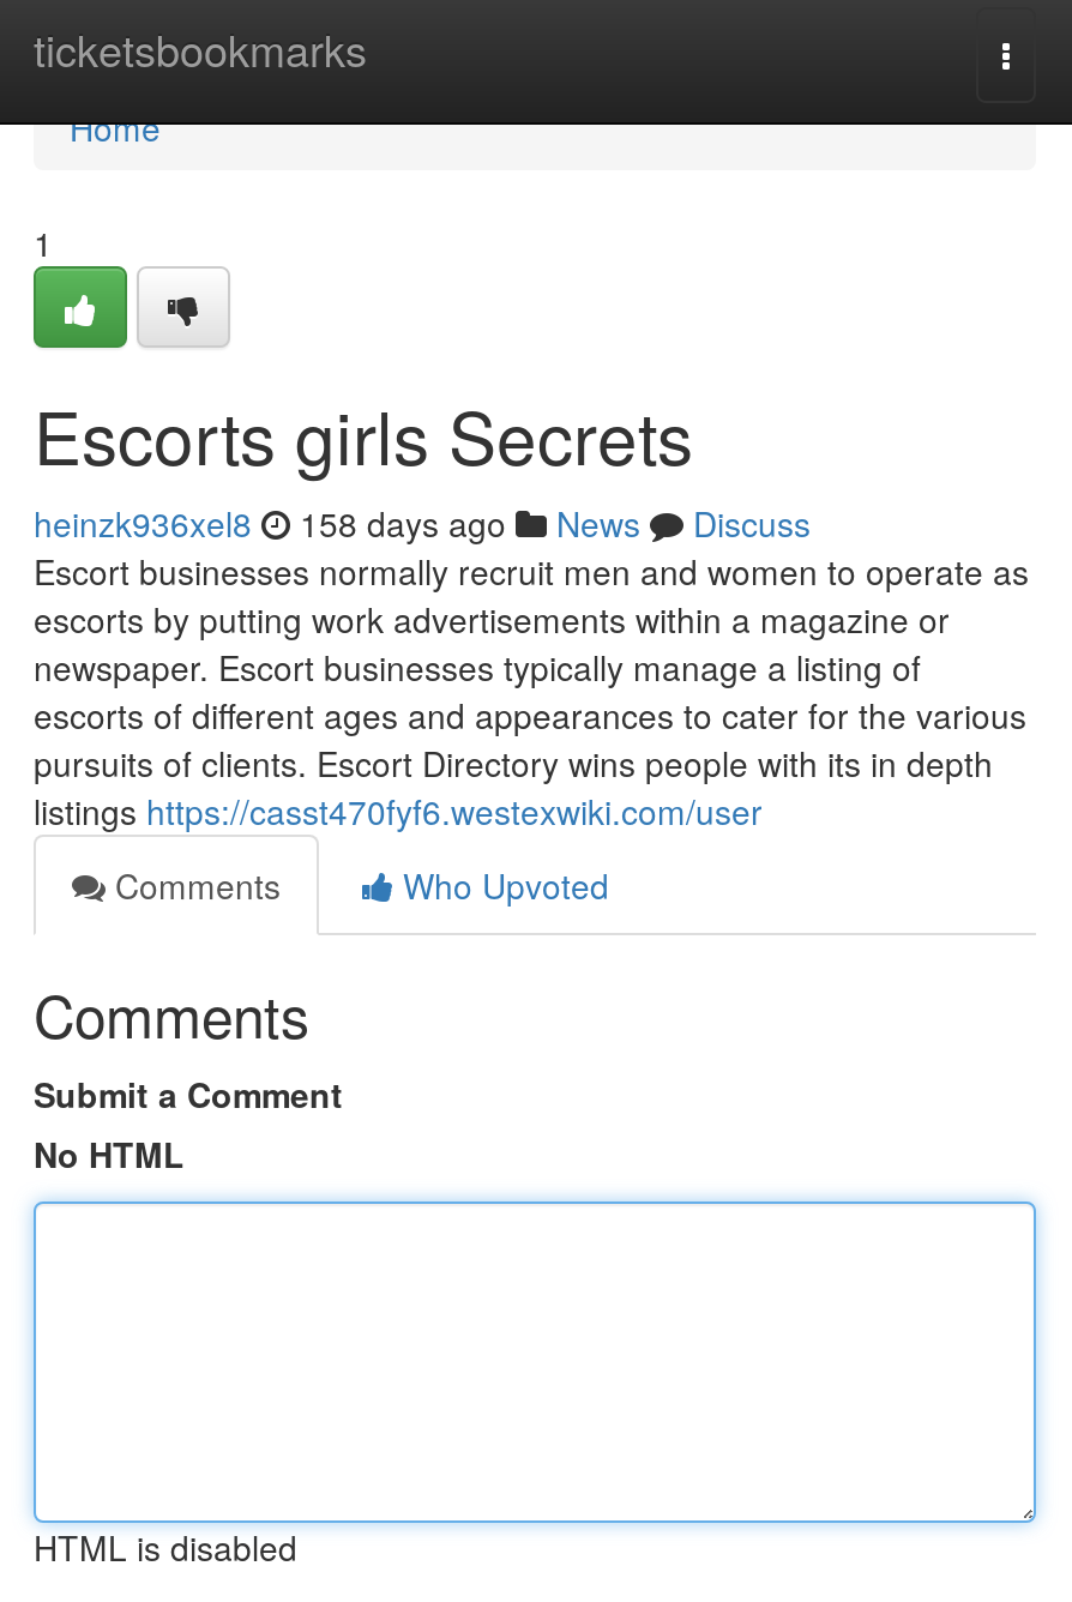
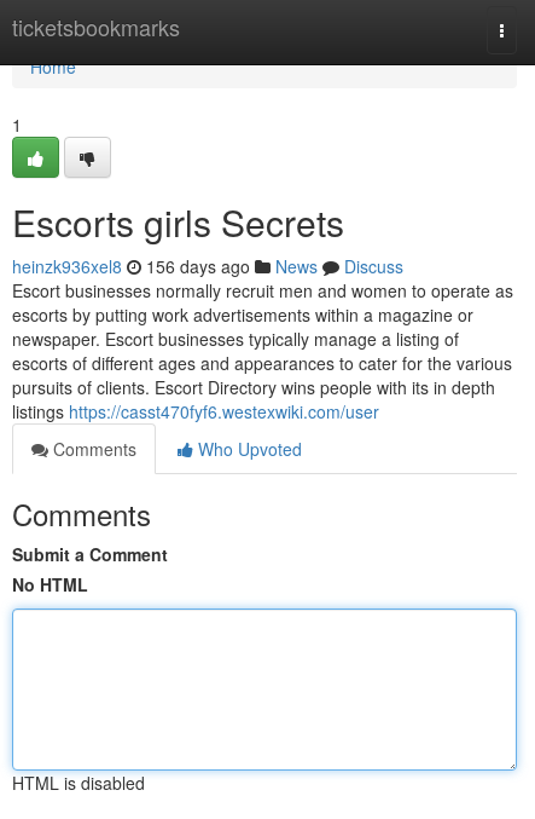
[34,499,811,547] heinzk936xel8 158 days ago News Discuss -> [12,254,403,278] heinzk936xel8 156 days ago News Discuss

